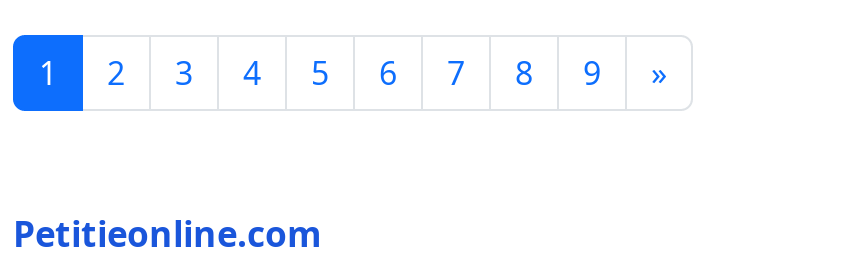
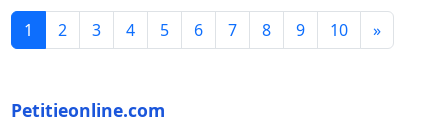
none -> [330,19,348,41] 10

